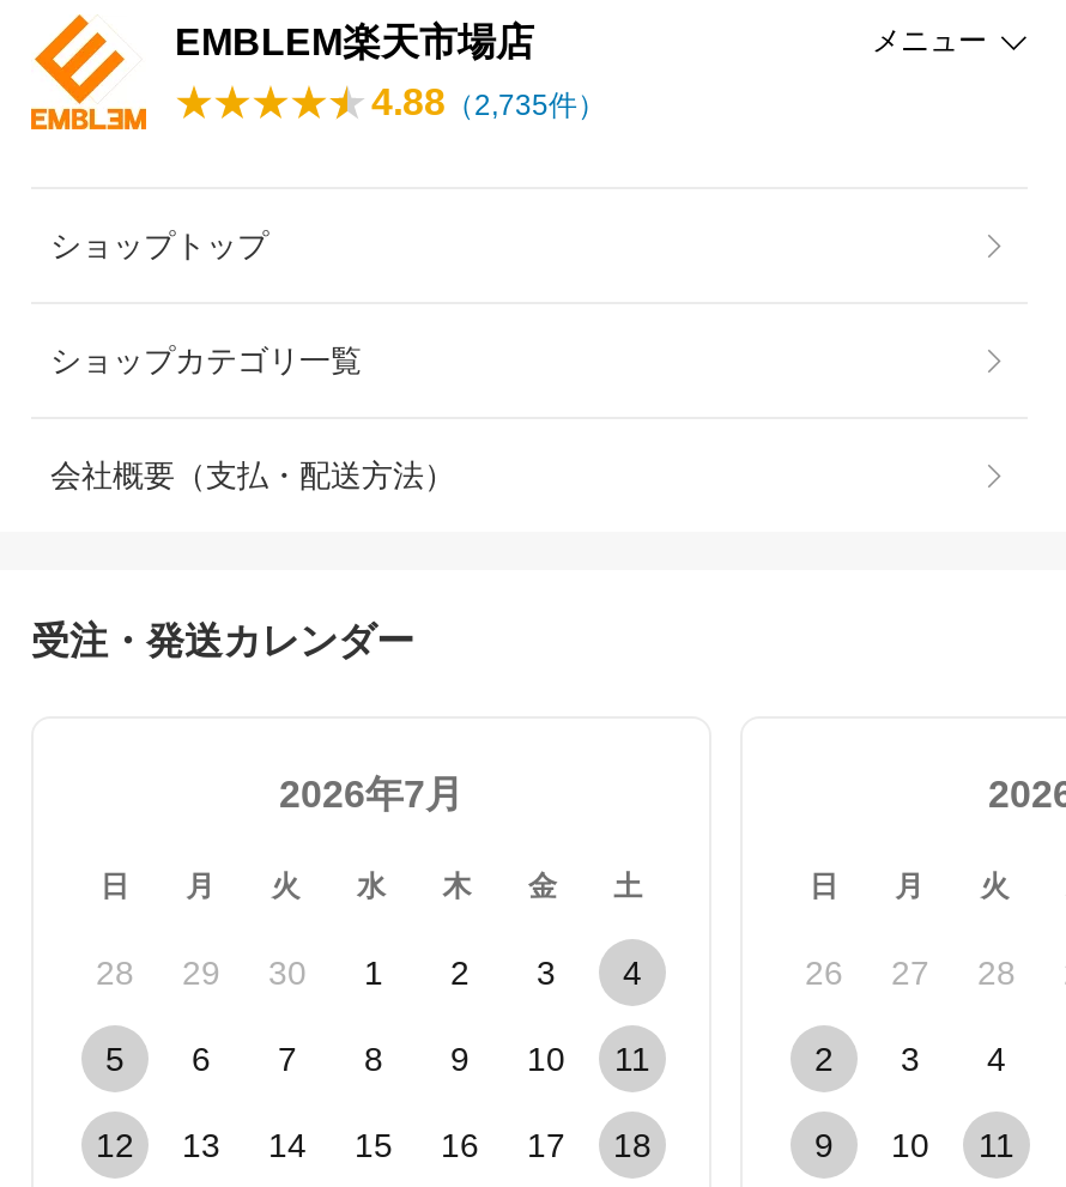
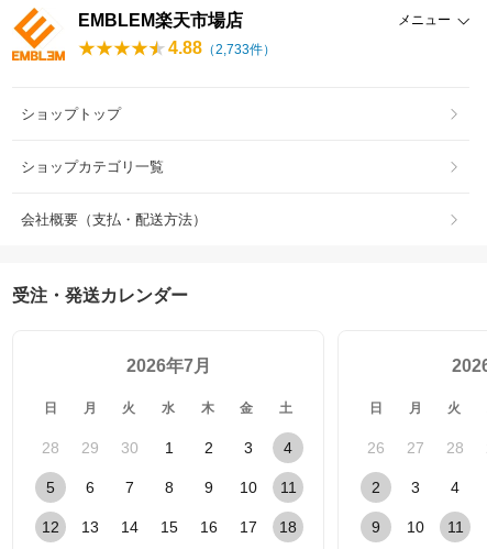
[371,81,606,122] 4.88（2,735件） -> [168,39,276,57] 4.88（2,733件）

